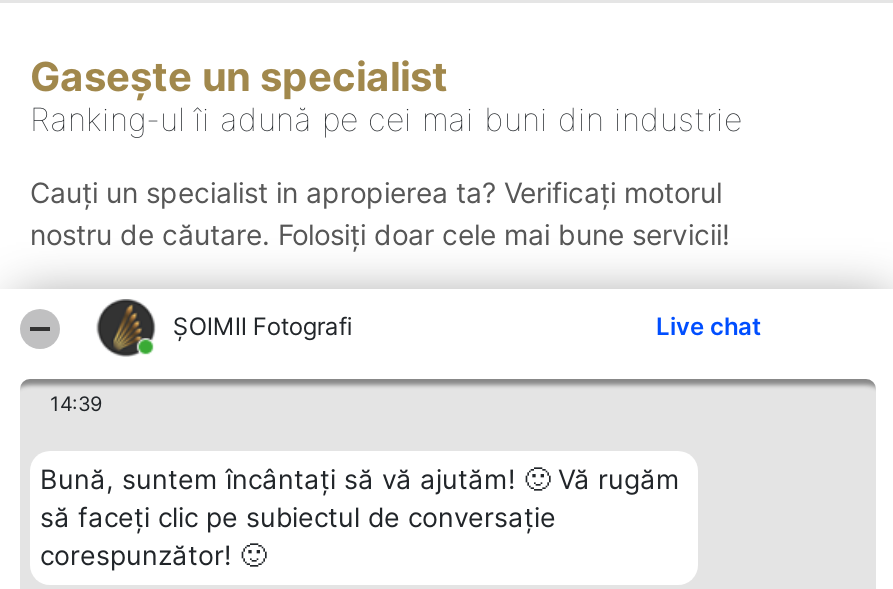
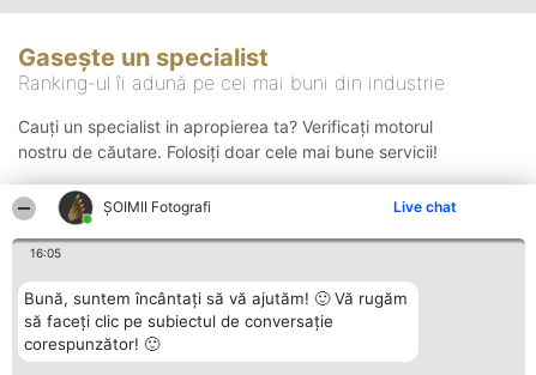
[50,391,102,415] 14:39 -> [30,246,61,260] 16:05

